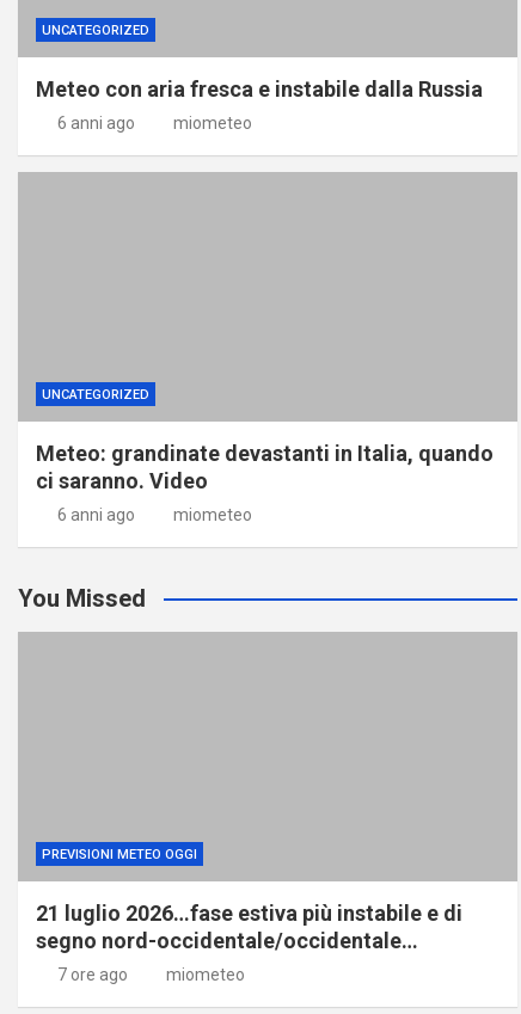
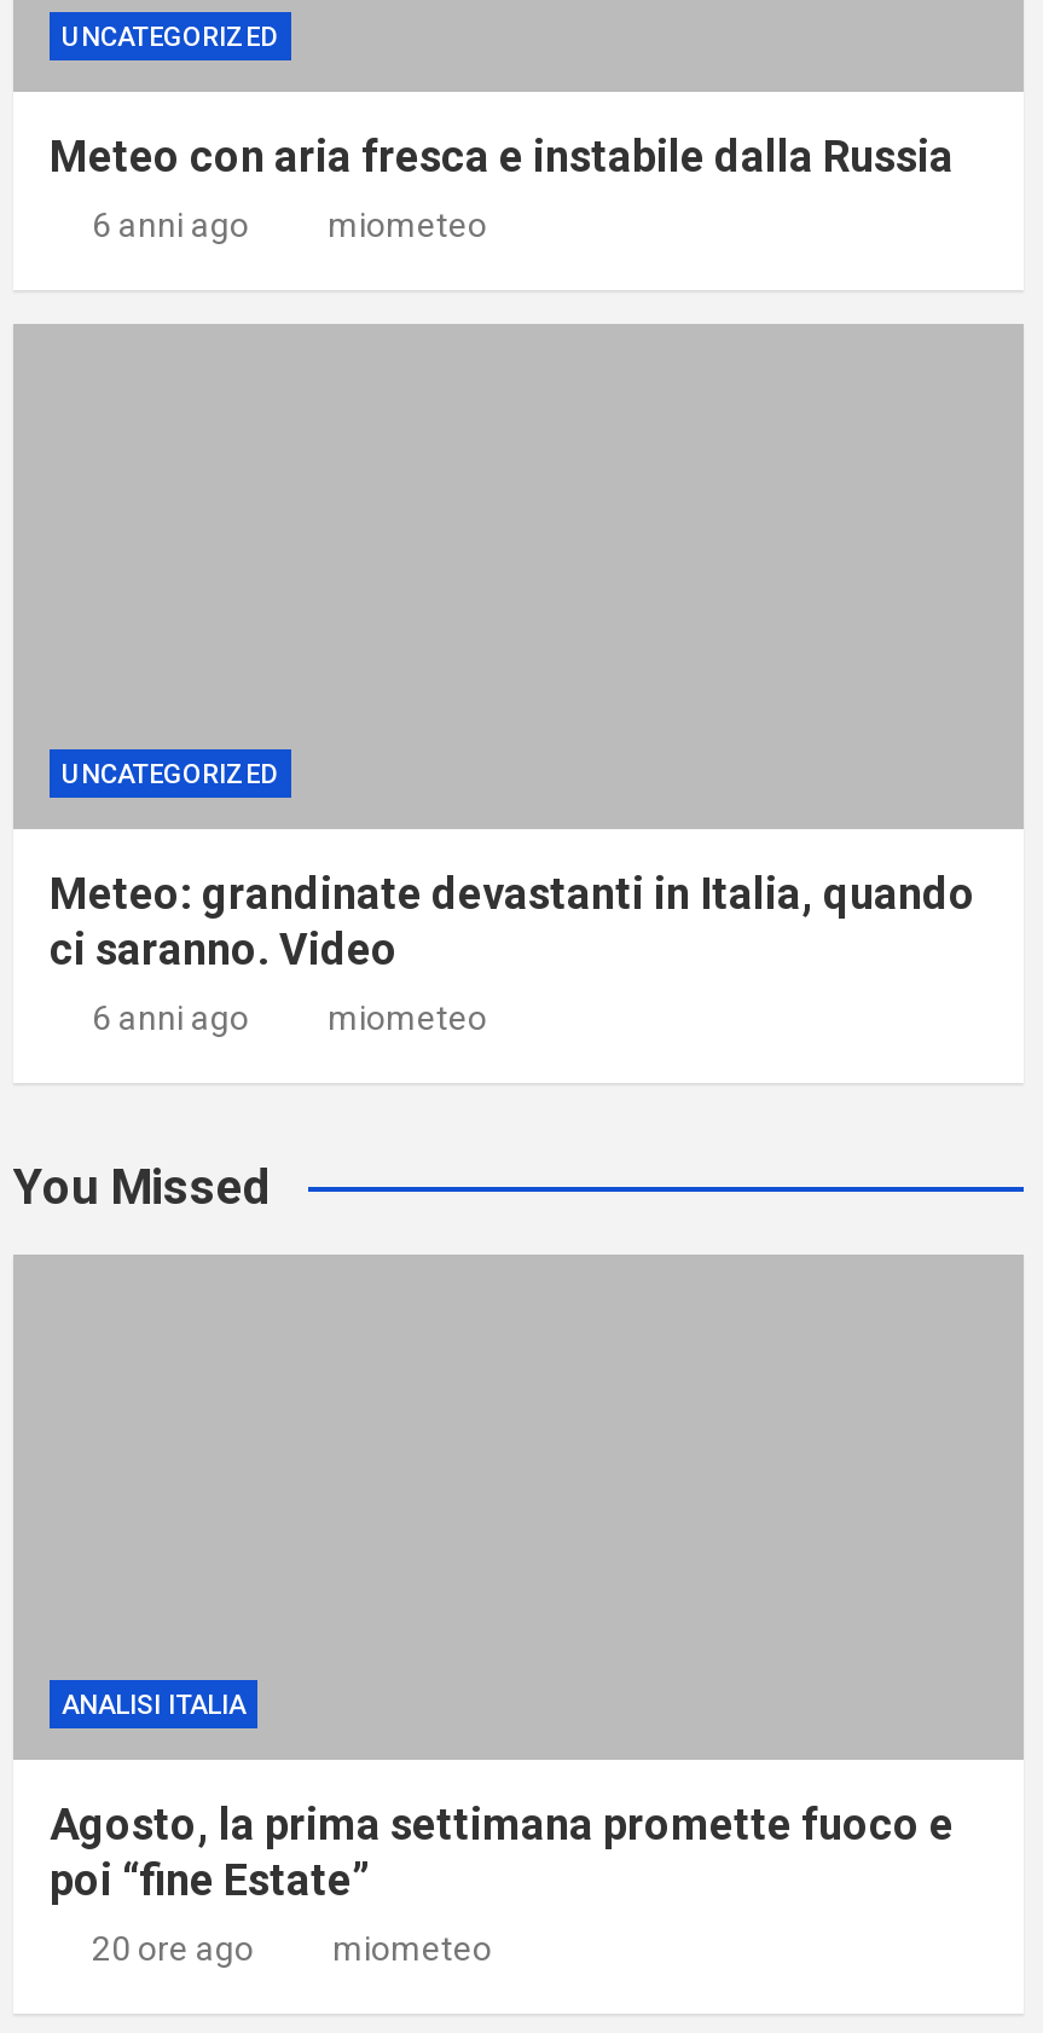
[42,846,197,862] PREVISIONI METEO OGGI -> [62,1689,245,1720] ANALISI ITALIA
[36,900,462,953] 21 luglio 2026…fase estiva più instabile e di | segno nord-occidentale/occidentale… -> [50,1798,954,1904] Agosto, la prima settimana promette fuoco e | poi “fine Estate”
[57,965,127,984] 7 ore ago -> [92,1928,254,1967] 20 ore ago

